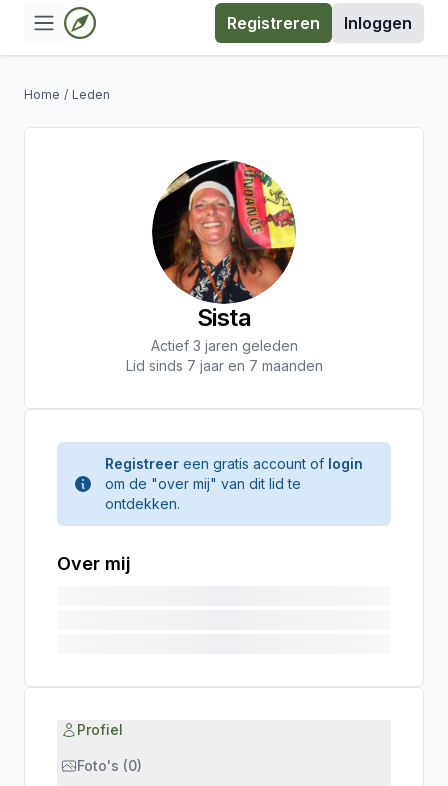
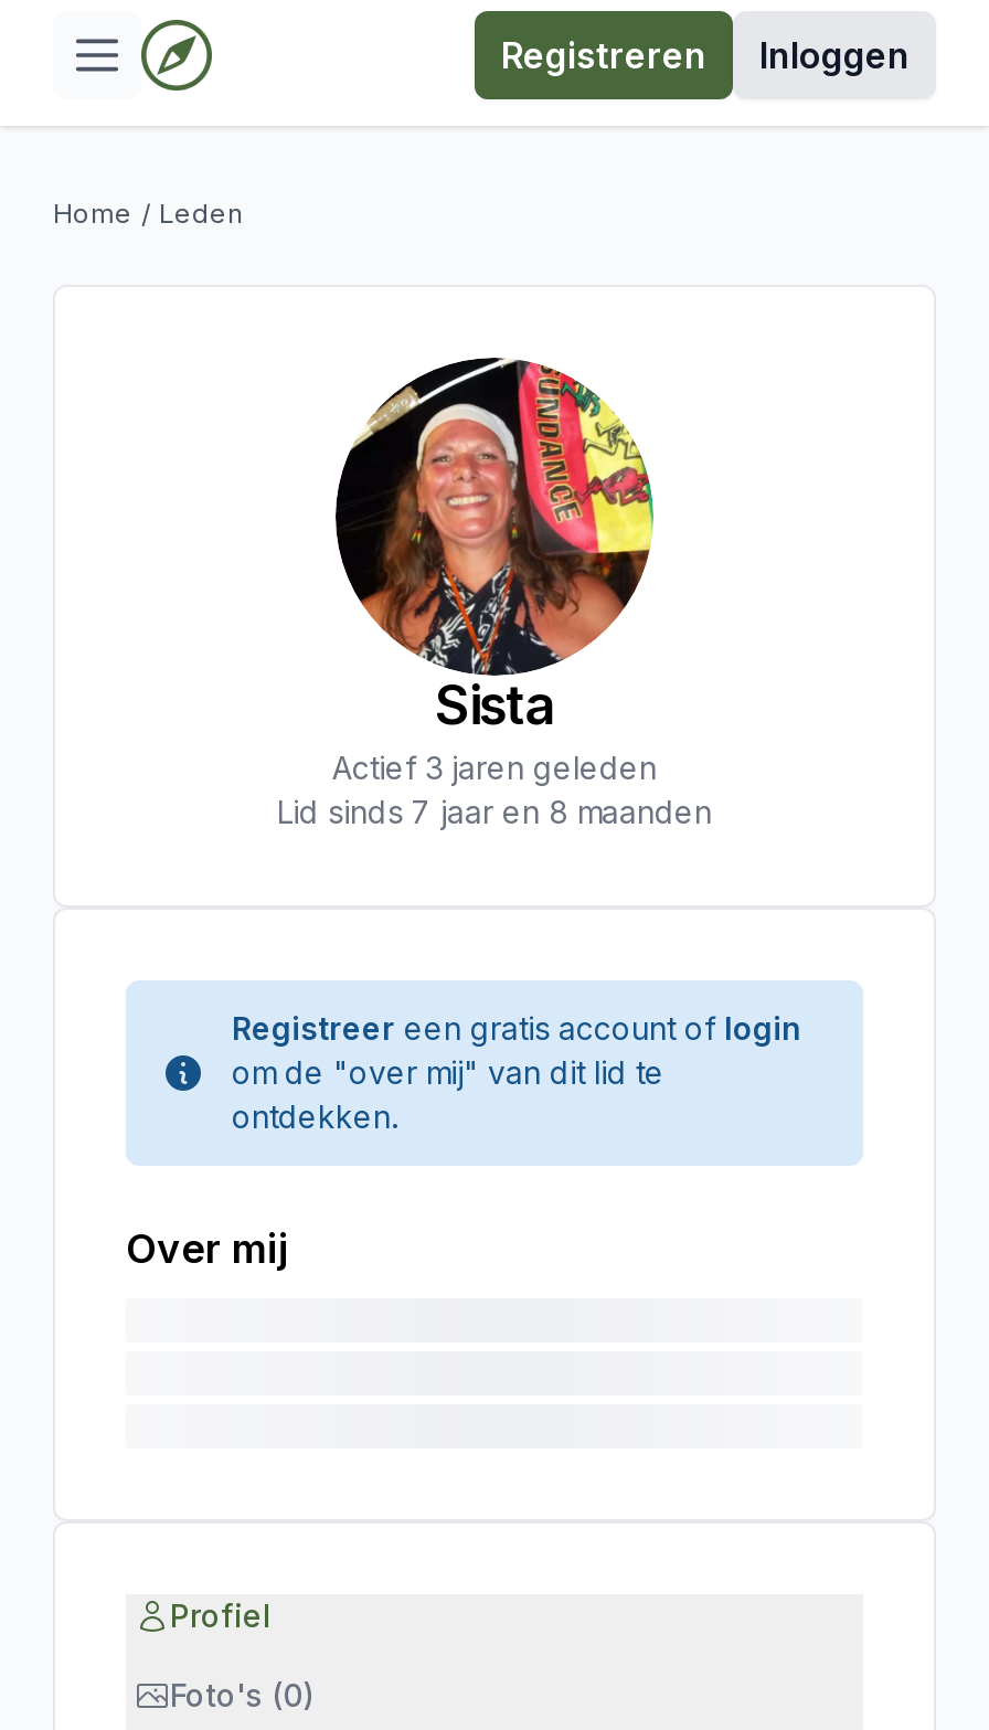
[125,357,322,374] Lid sinds 7 jaar en 7 maanden -> [277,793,712,830] Lid sinds 7 jaar en 8 maanden

